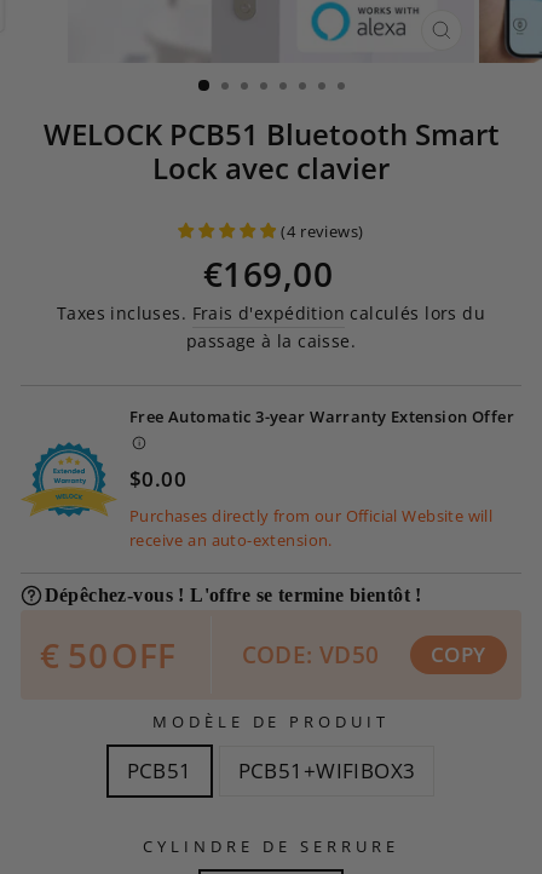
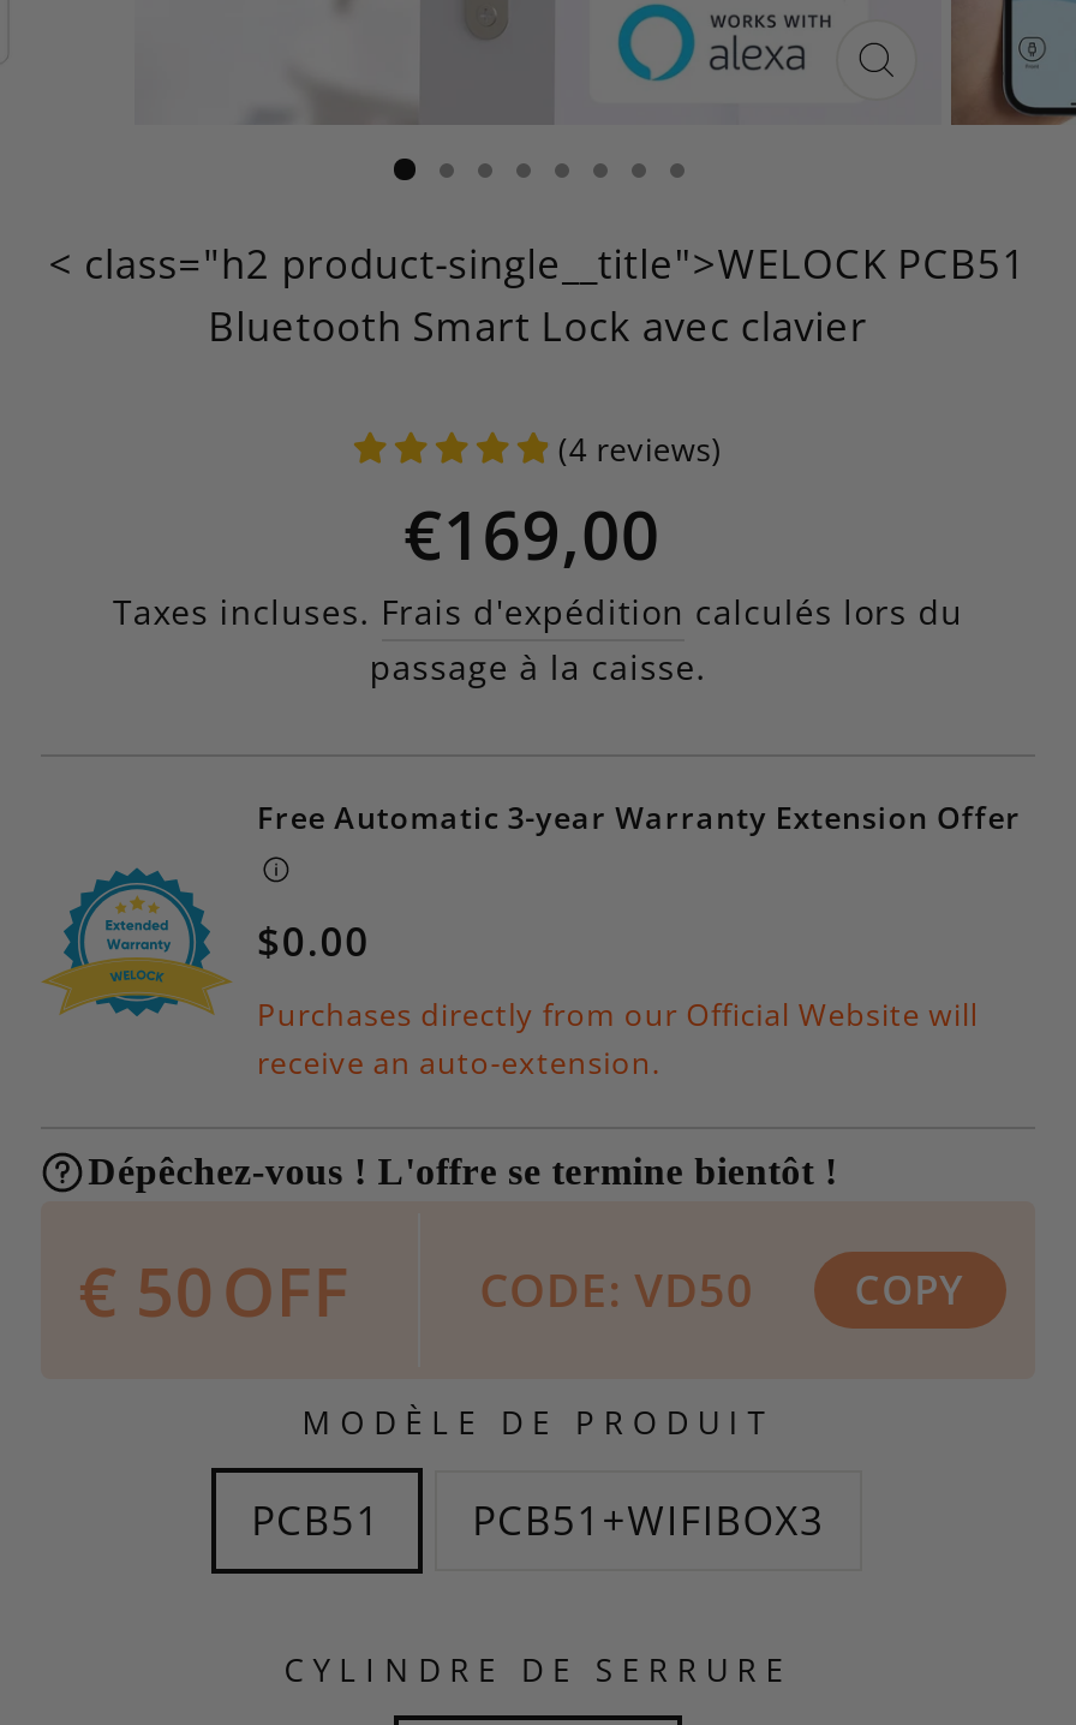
[43,114,499,188] WELOCK PCB51 Bluetooth Smart | Lock avec clavier -> [49,235,1027,353] < class="h2 product-single__title">WELOCK PCB51 | Bluetooth Smart Lock avec clavier

